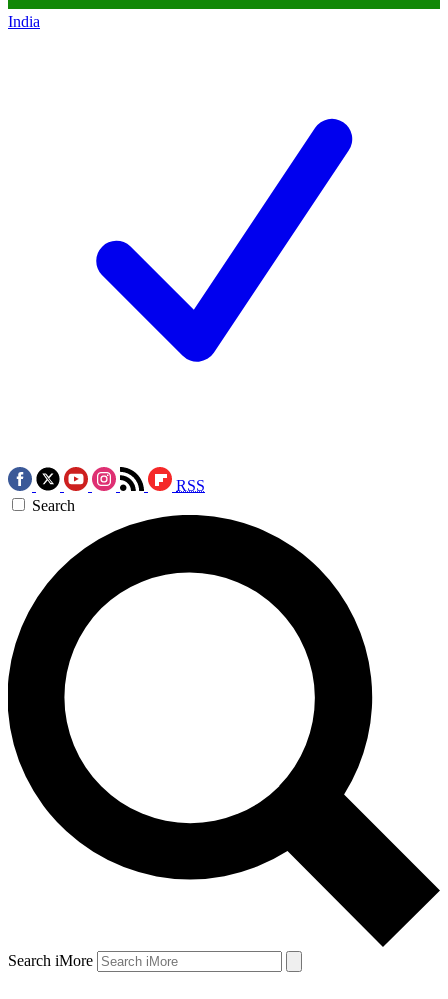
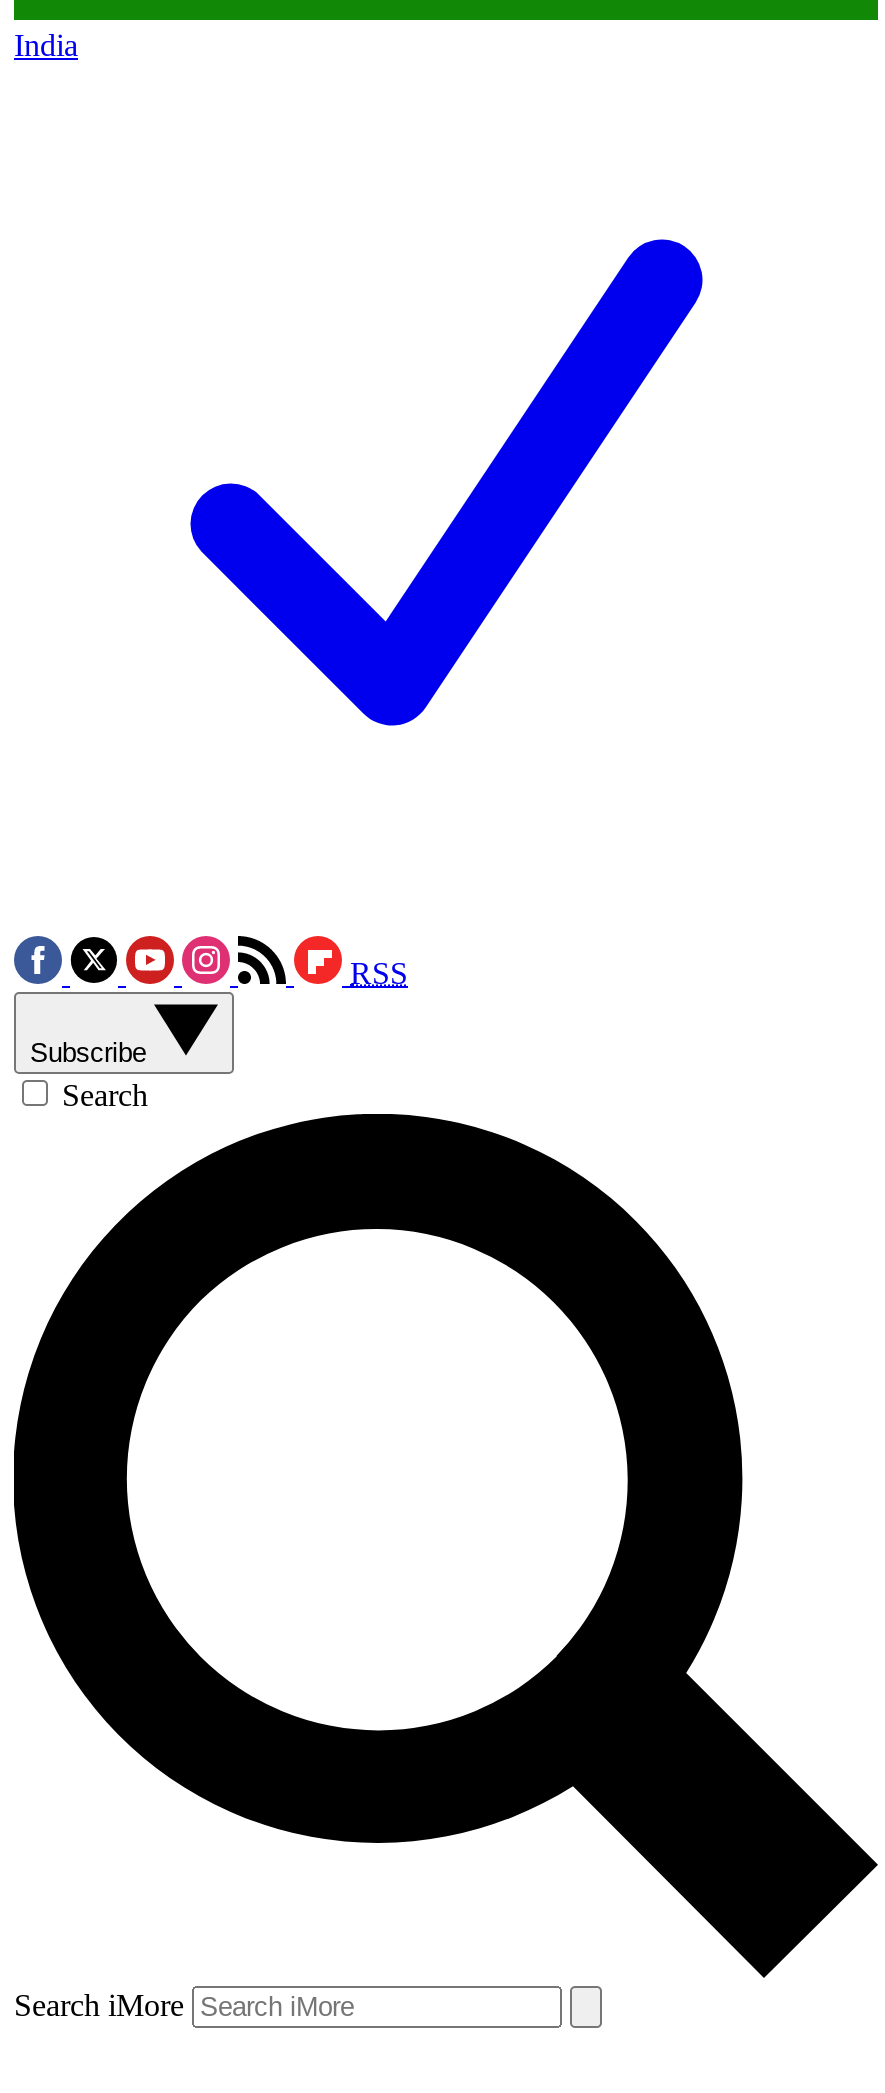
none -> [30,1039,154,1069] Subscribe

